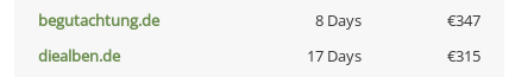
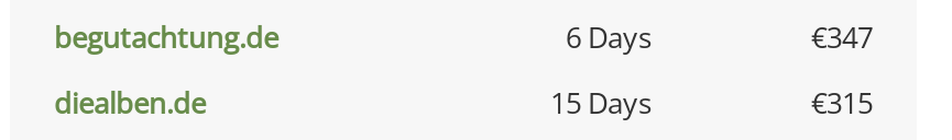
[315,9,361,31] 8 Days -> [566,17,652,57] 6 Days
[306,45,361,66] 17 Days -> [550,83,652,122] 15 Days

